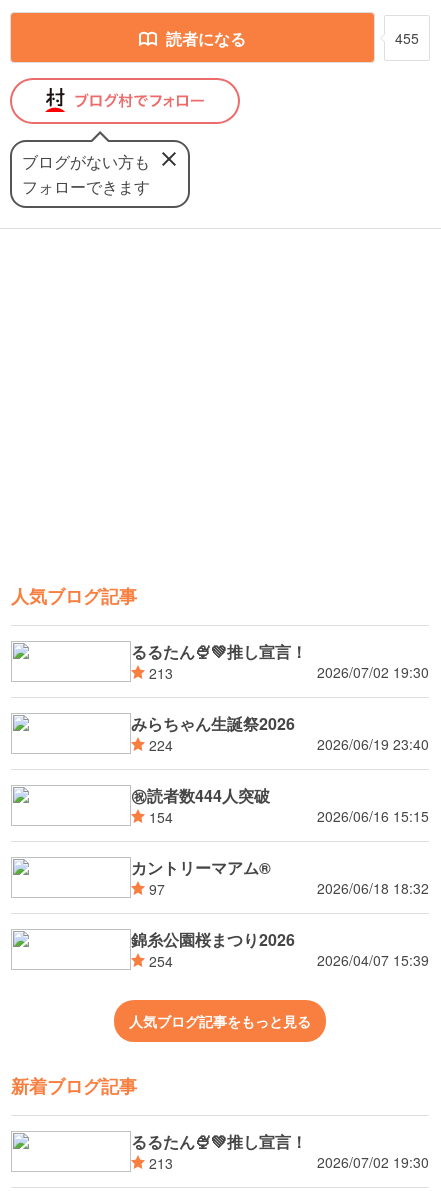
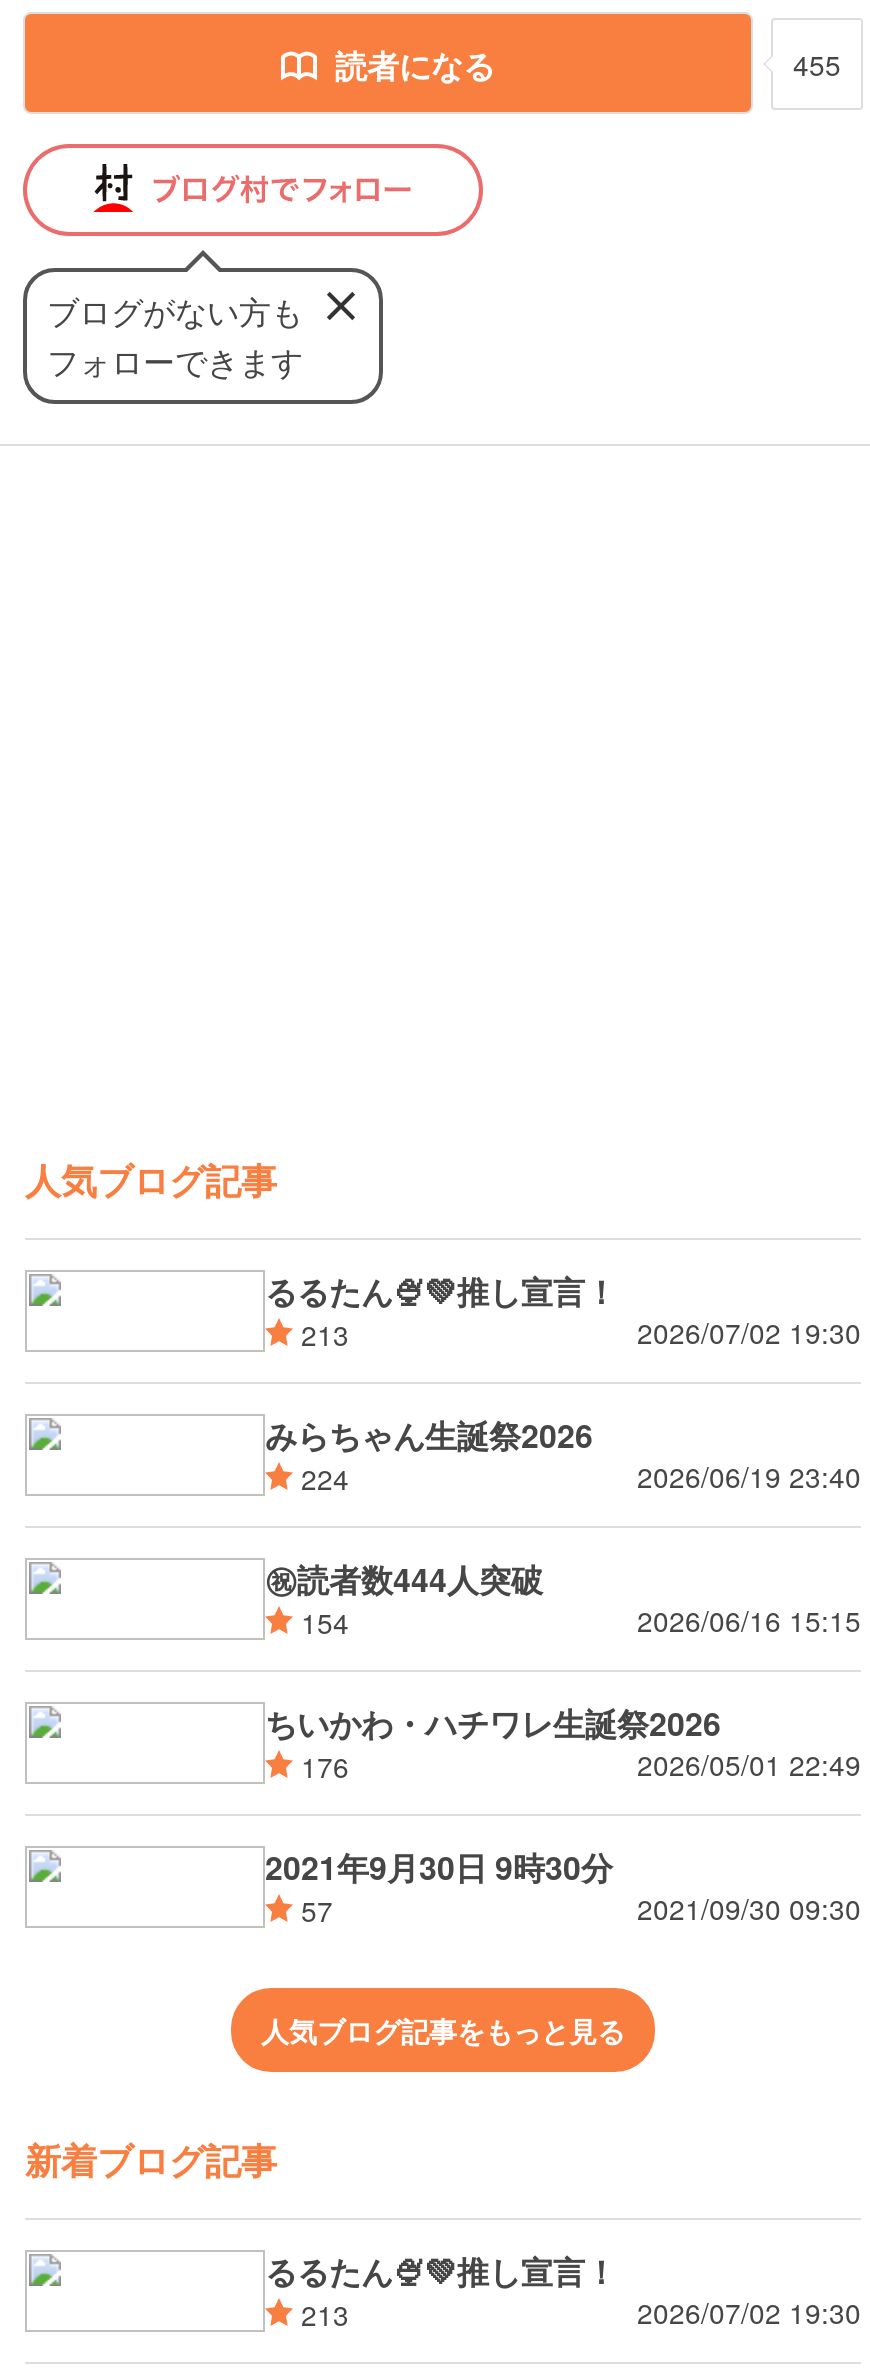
[131,856,429,899] カントリーマアム® | 97 | 2026/06/18 18:32 -> [265,1701,861,1786] ちいかわ・ハチワレ生誕祭2026 | 176 | 2026/05/01 22:49
[131,928,429,971] 錦糸公園桜まつり2026 | 254 | 2026/04/07 15:39 -> [265,1845,861,1930] 2021年9月30日 9時30分 | 57 | 2021/09/30 09:30

